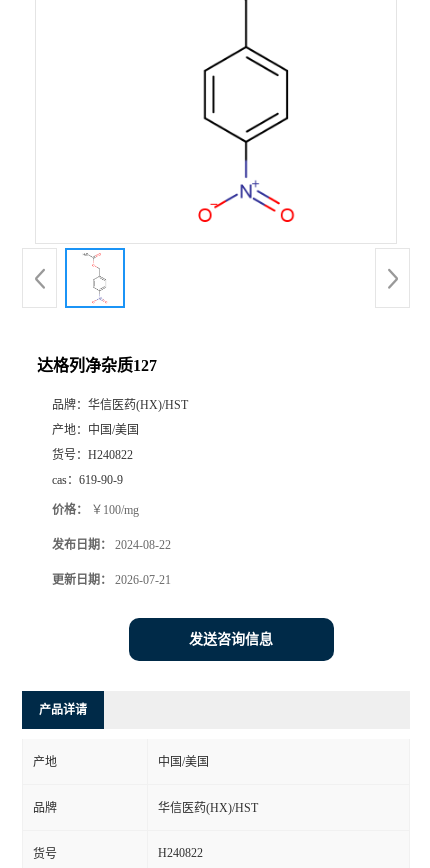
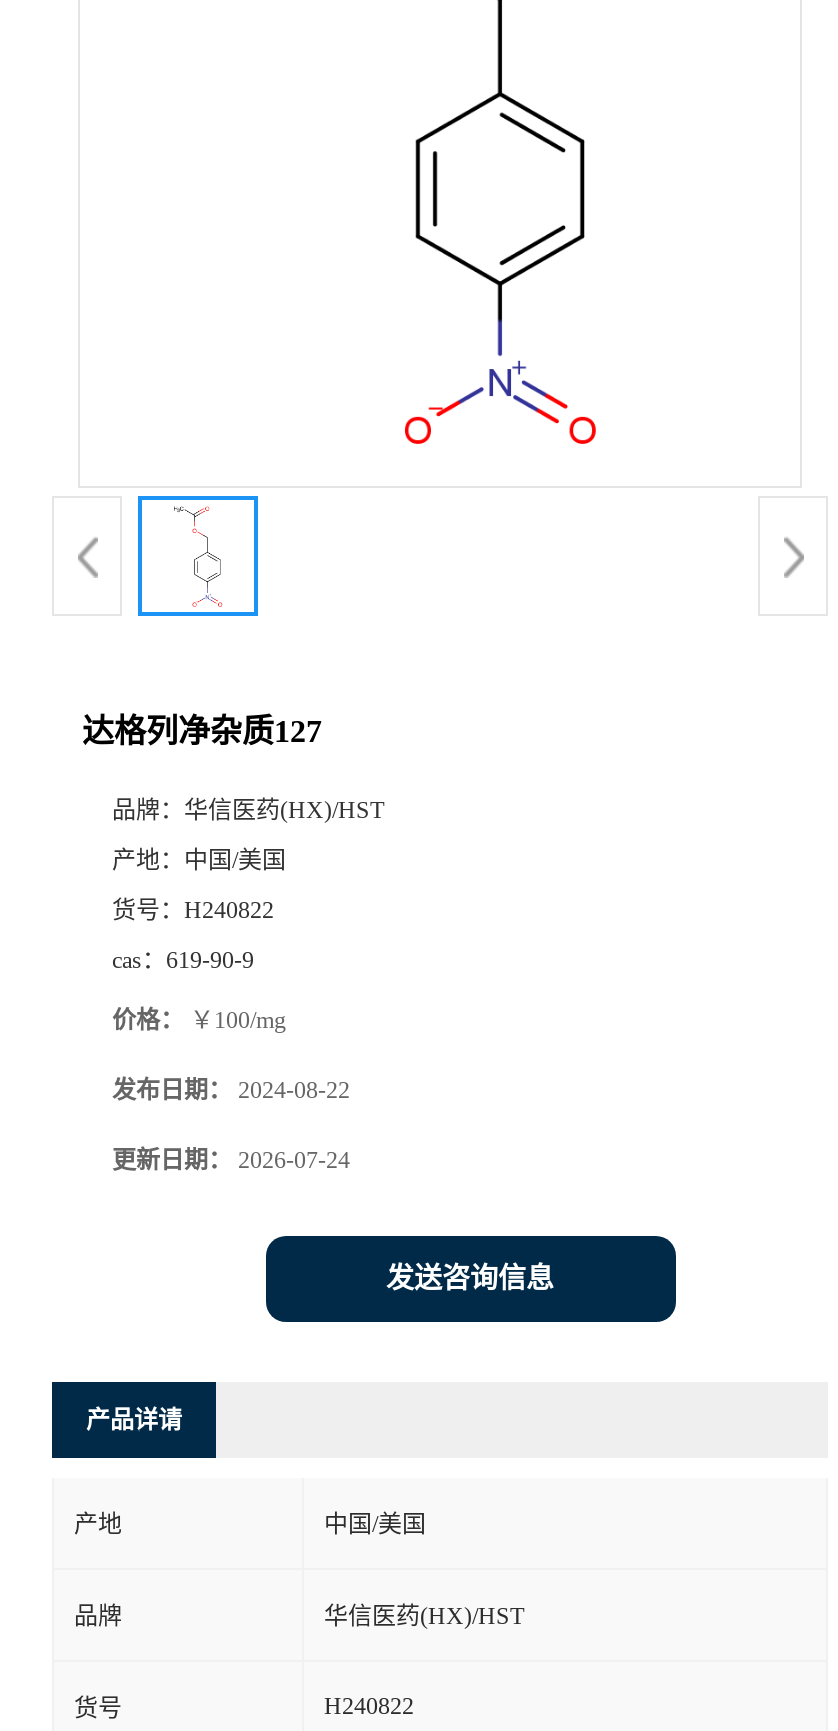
[52,573,171,587] 更新日期：2026-07-21 -> [112,1146,350,1174] 更新日期：2026-07-24

